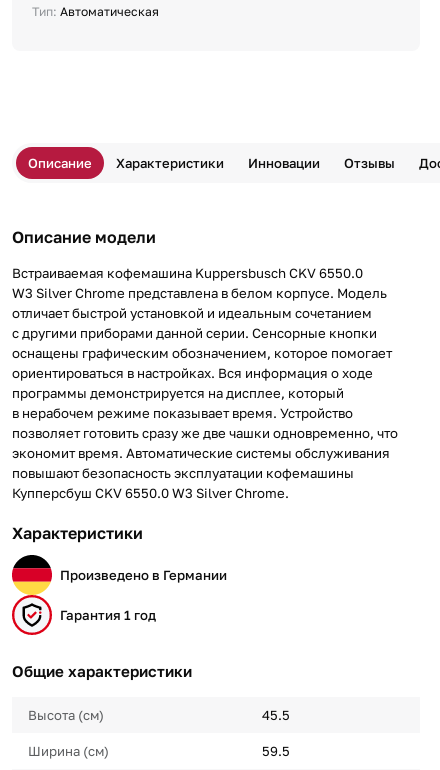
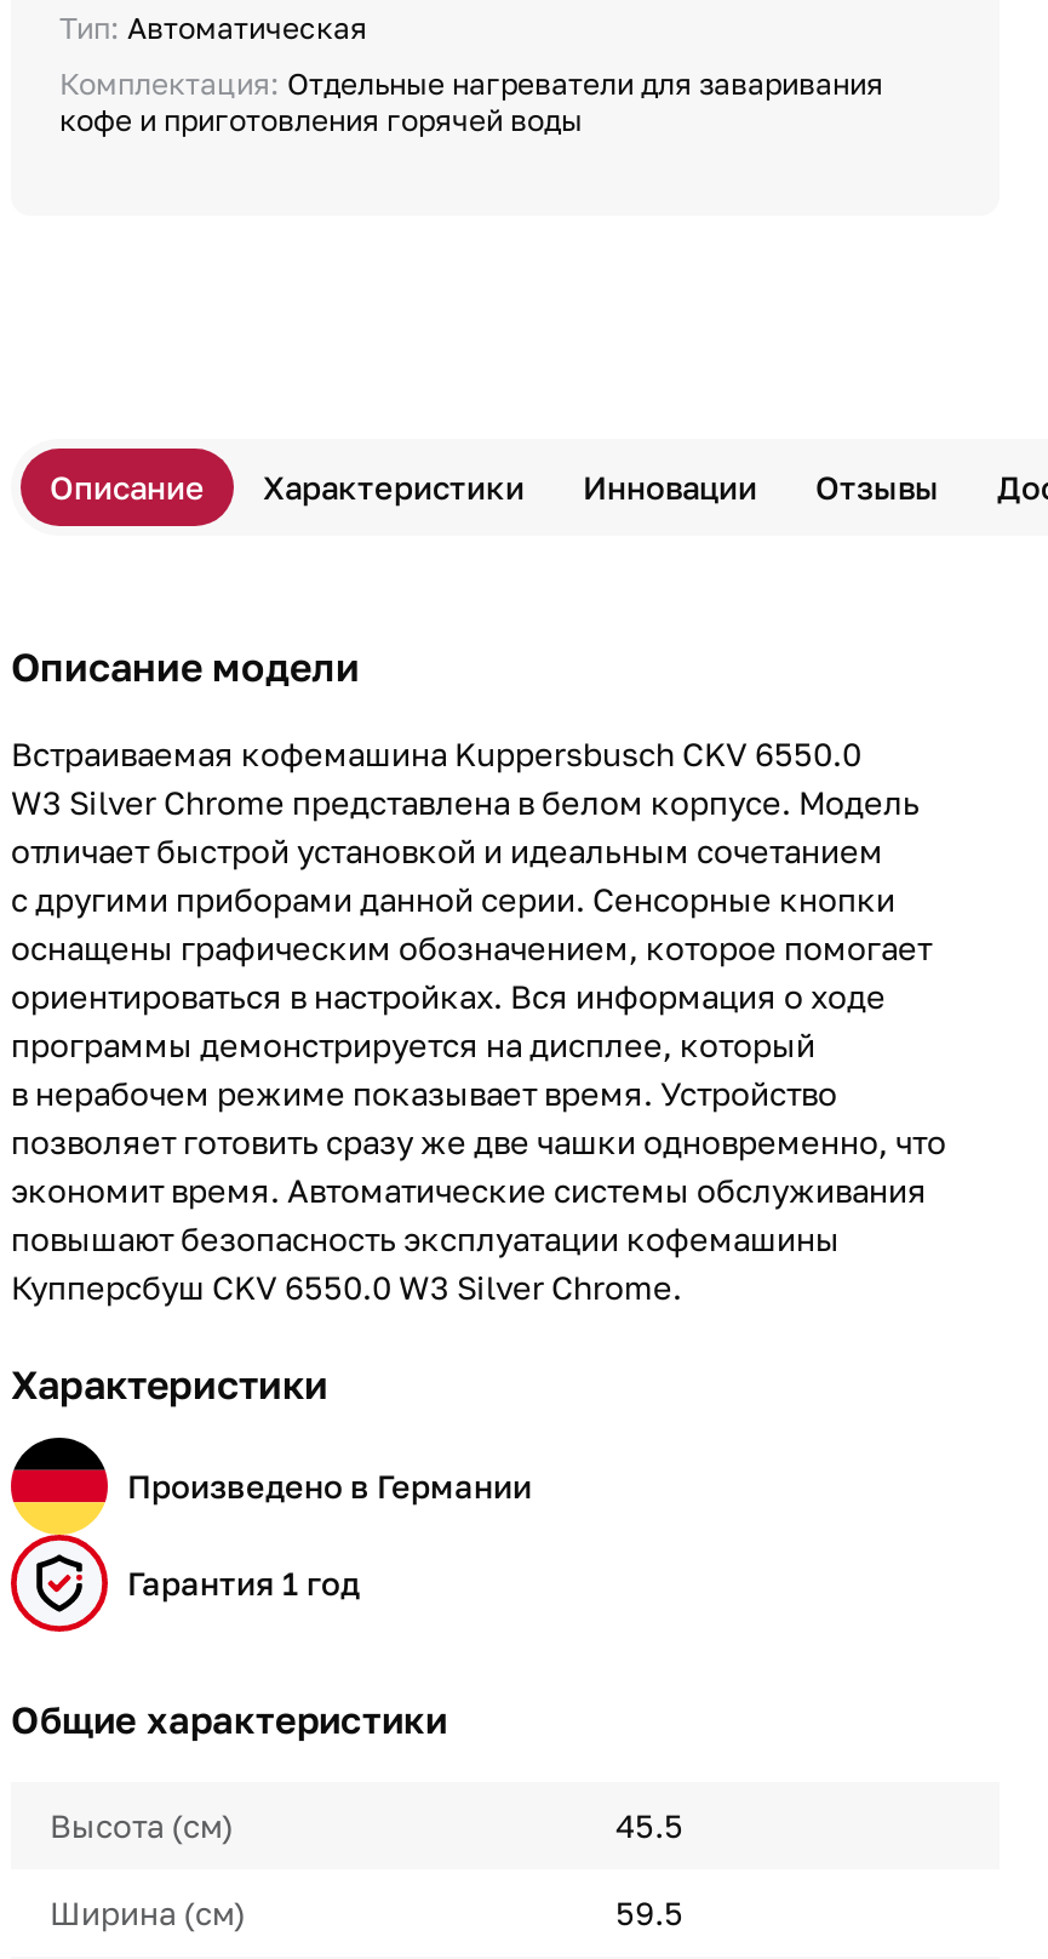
none -> [59,65,883,138] Комплектация: Отдельные нагреватели для заваривания | кофе и приготовления горячей воды

